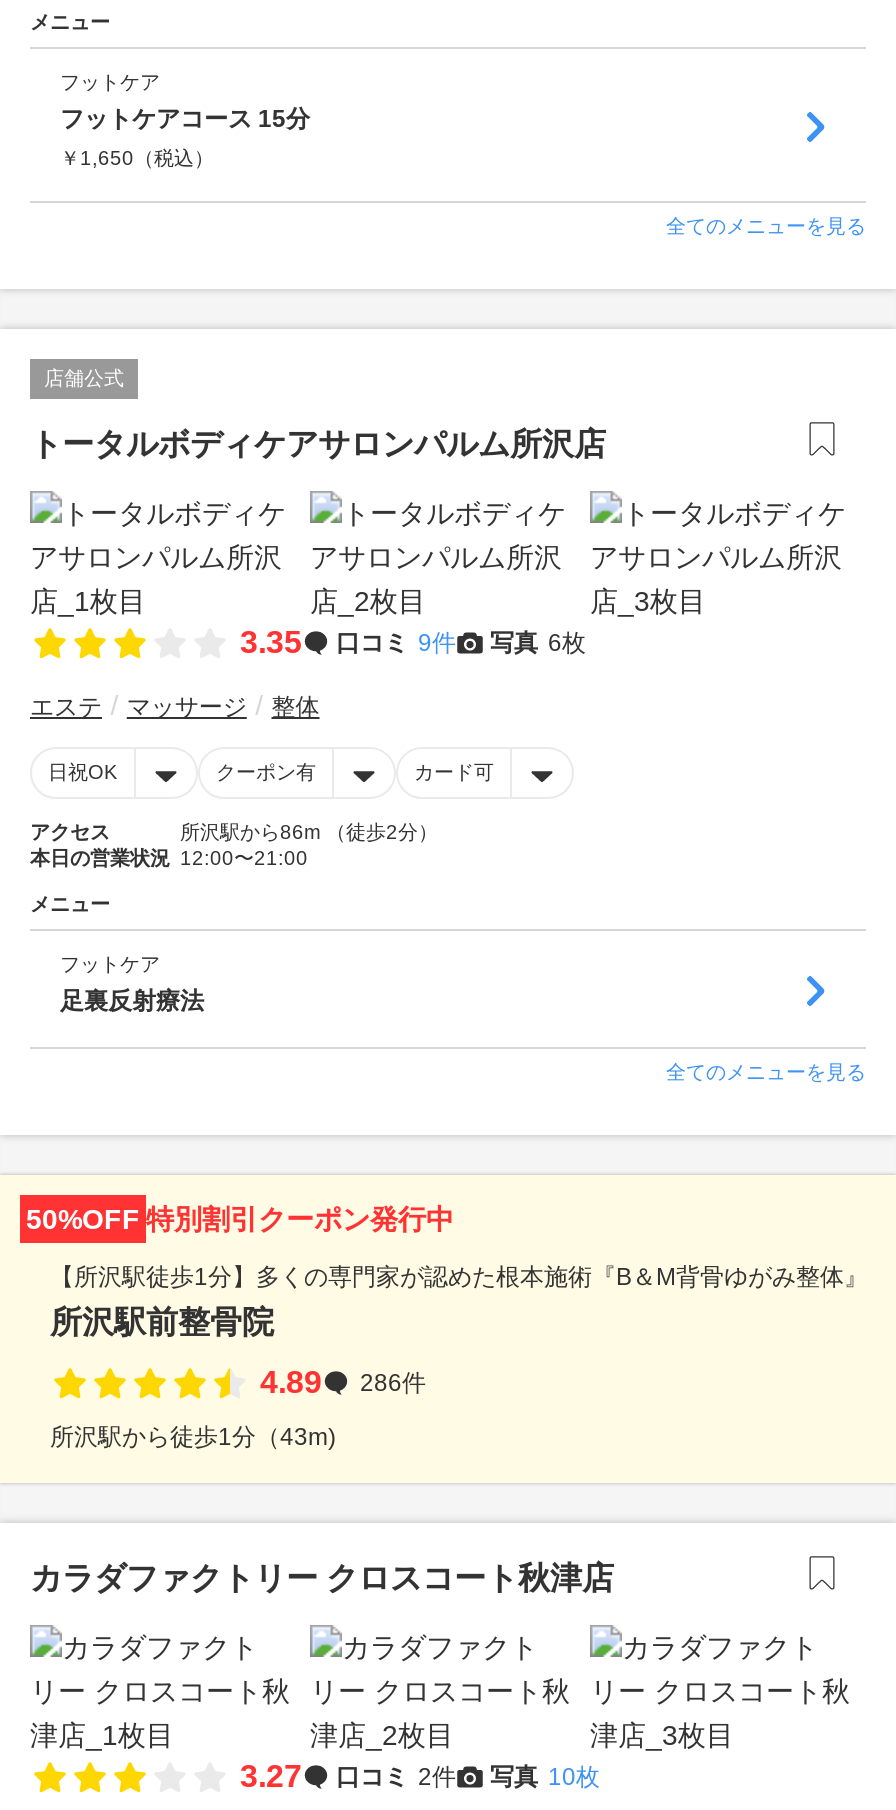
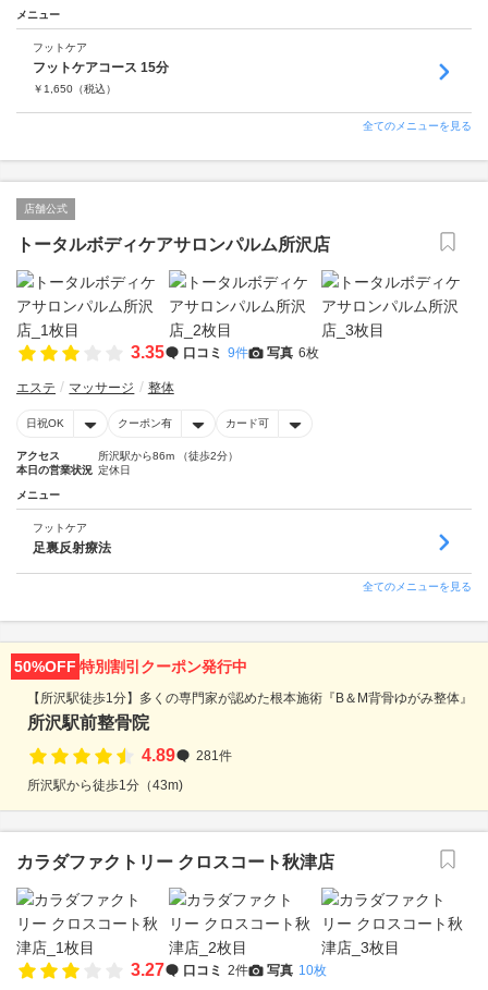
[30,847,308,869] 本日の営業状況 12:00〜21:00 -> [16,464,131,476] 本日の営業状況 定休日
[260,1365,426,1399] 4.89 286件 -> [142,746,232,765] 4.89 281件

